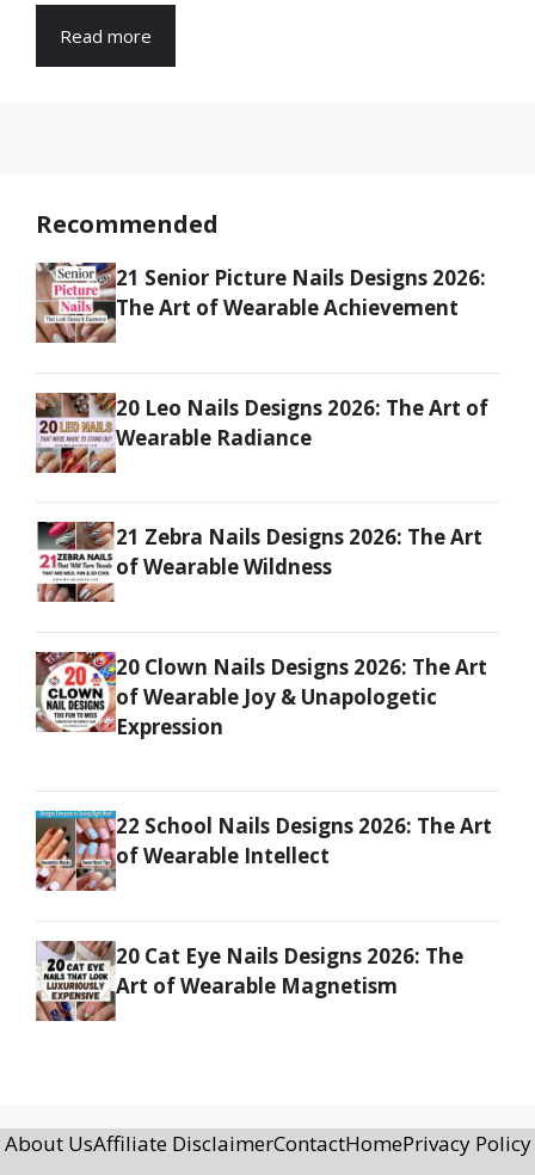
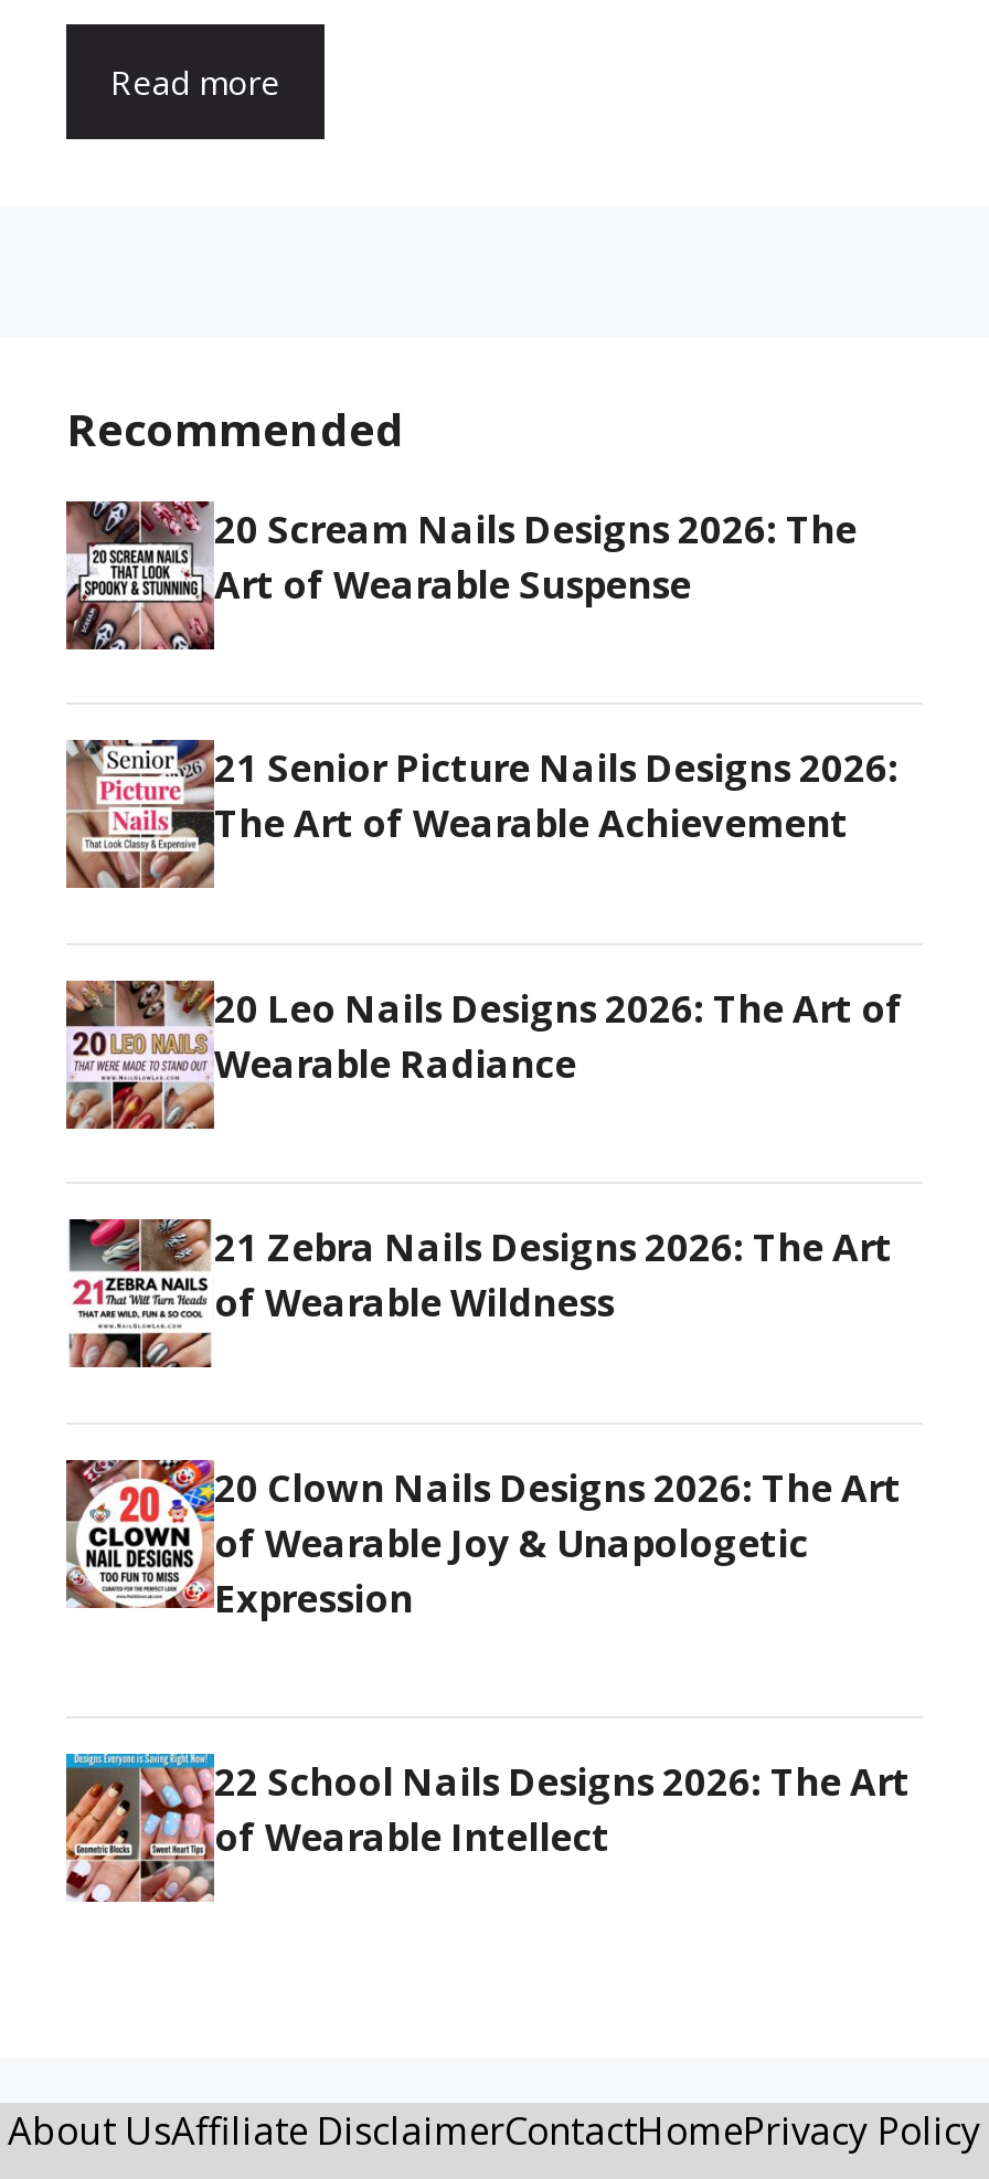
none -> [64,499,857,649] [image] | 20 Scream Nails Designs 2026: The | Art of Wearable Suspense
moved [33,260,492,869] -> [62,736,910,1863]: [image] | 21 Senior Picture Nails Designs 2026: | The Art of Wearable Achievement | ... | 22 School Nails Designs 2026: The Art | of Wearable Intellect
[36,940,463,1022] [image] | 20 Cat Eye Nails Designs 2026: The | Art of Wearable Magnetism -> none

